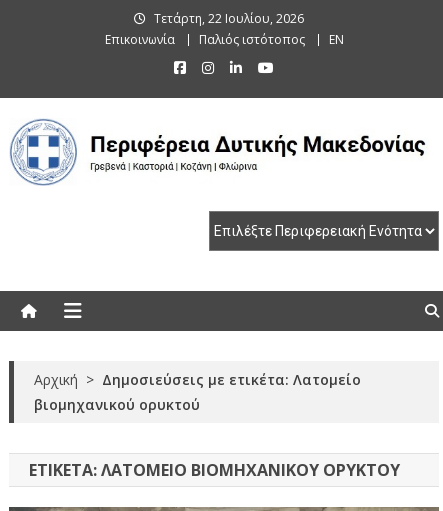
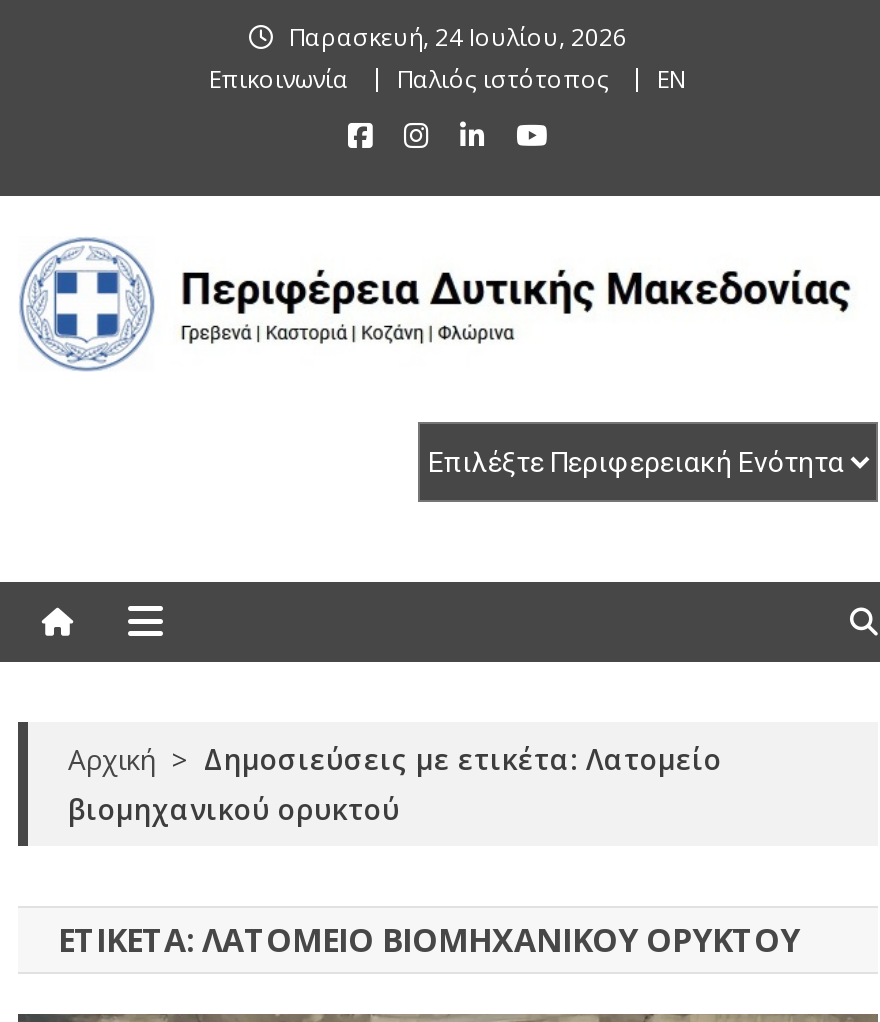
[154,10,304,27] Τετάρτη, 22 Ιουλίου, 2026 -> [289,20,627,54] Παρασκευή, 24 Ιουλίου, 2026

